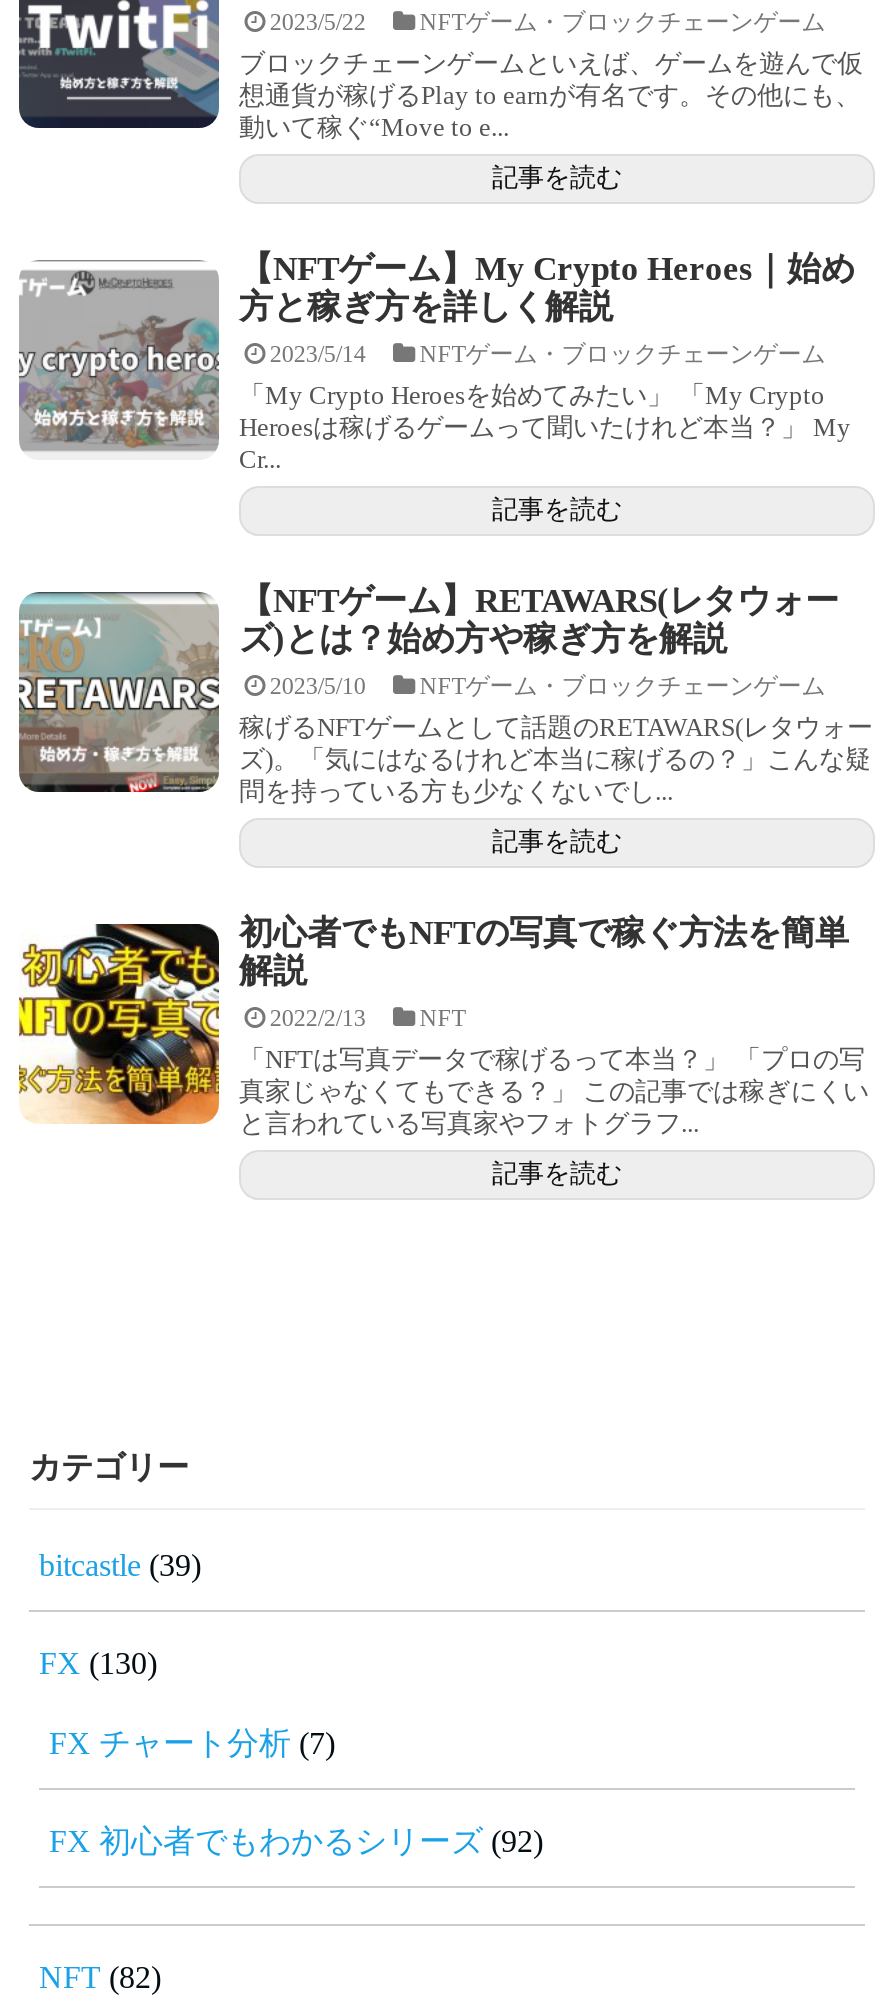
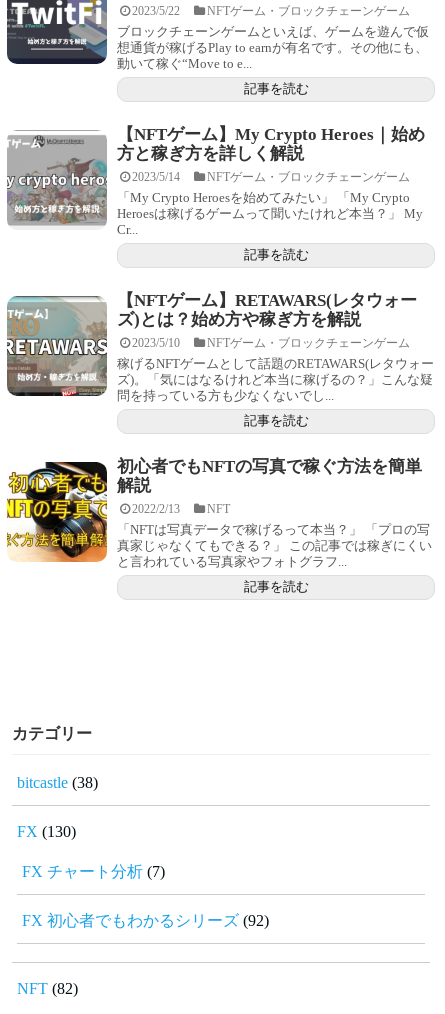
[39,1548,201,1582] bitcastle (39) -> [17,774,98,791] bitcastle (38)

